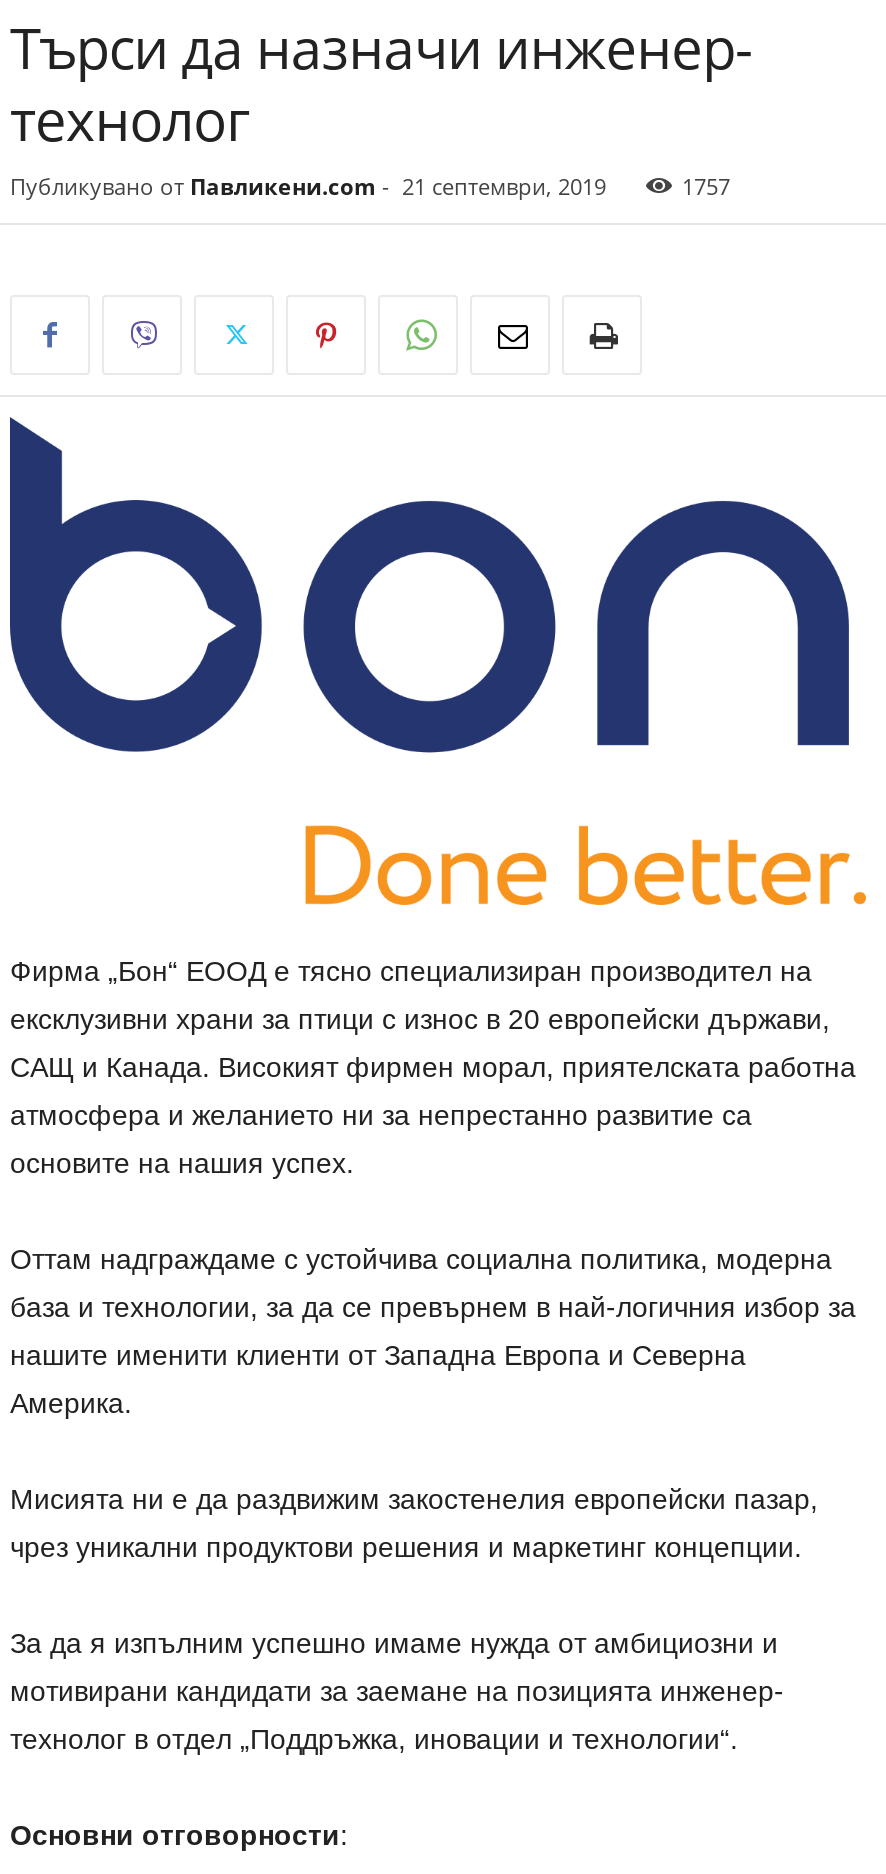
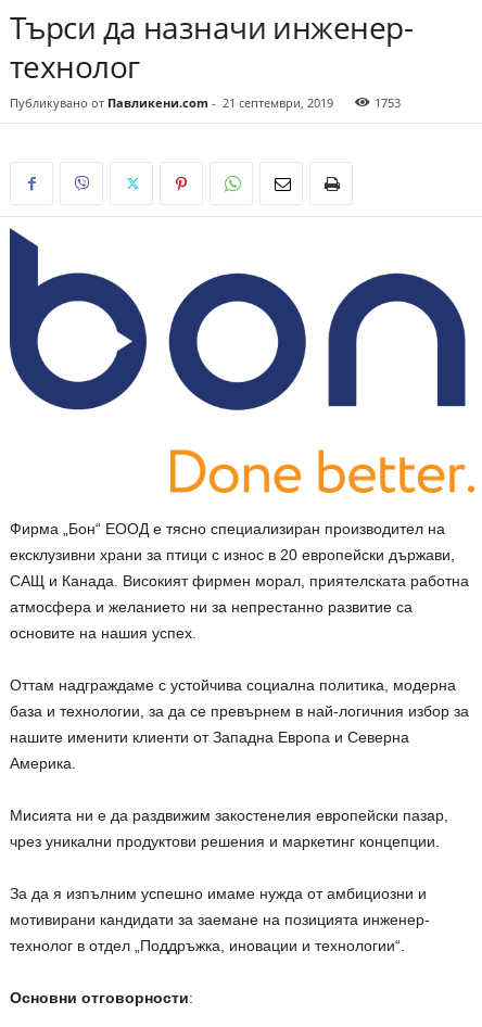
[682,171,730,201] 1757 -> [375,94,401,111] 1753

